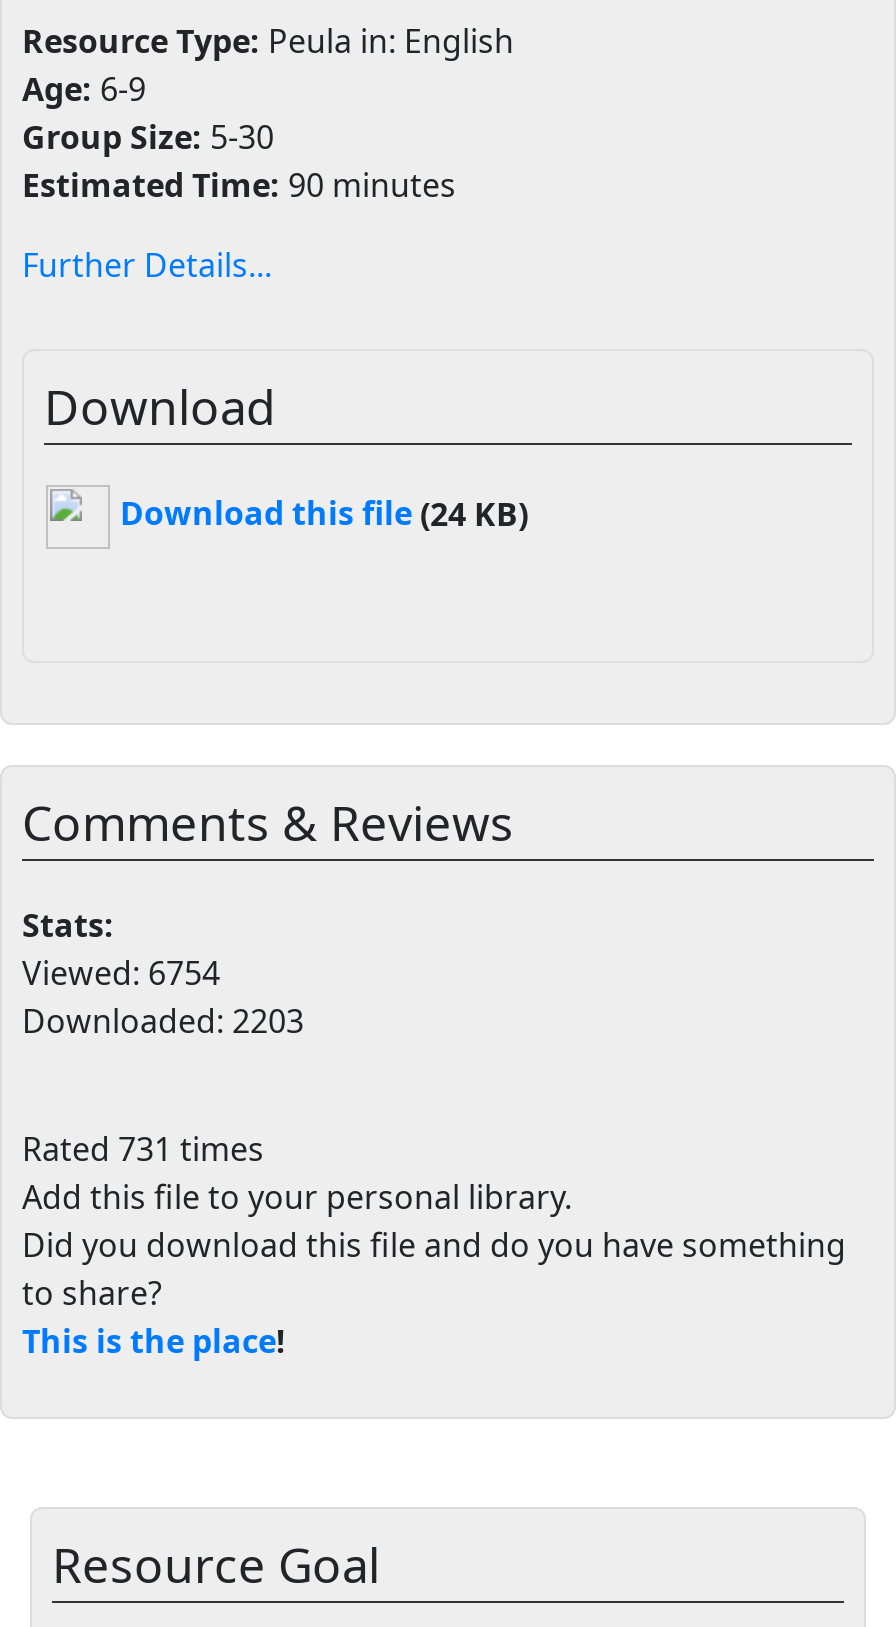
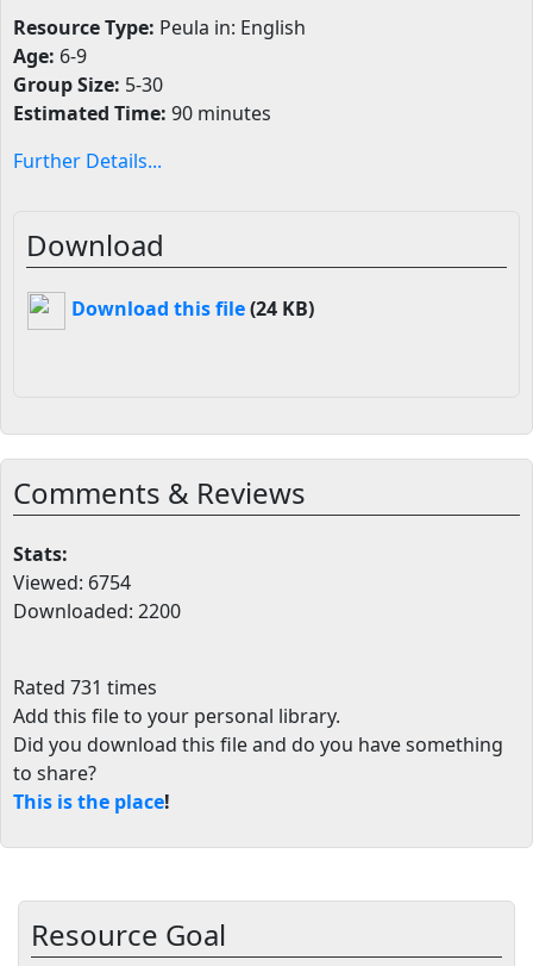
[22,999,304,1043] Downloaded: 2203 -> [13,598,181,624] Downloaded: 2200

